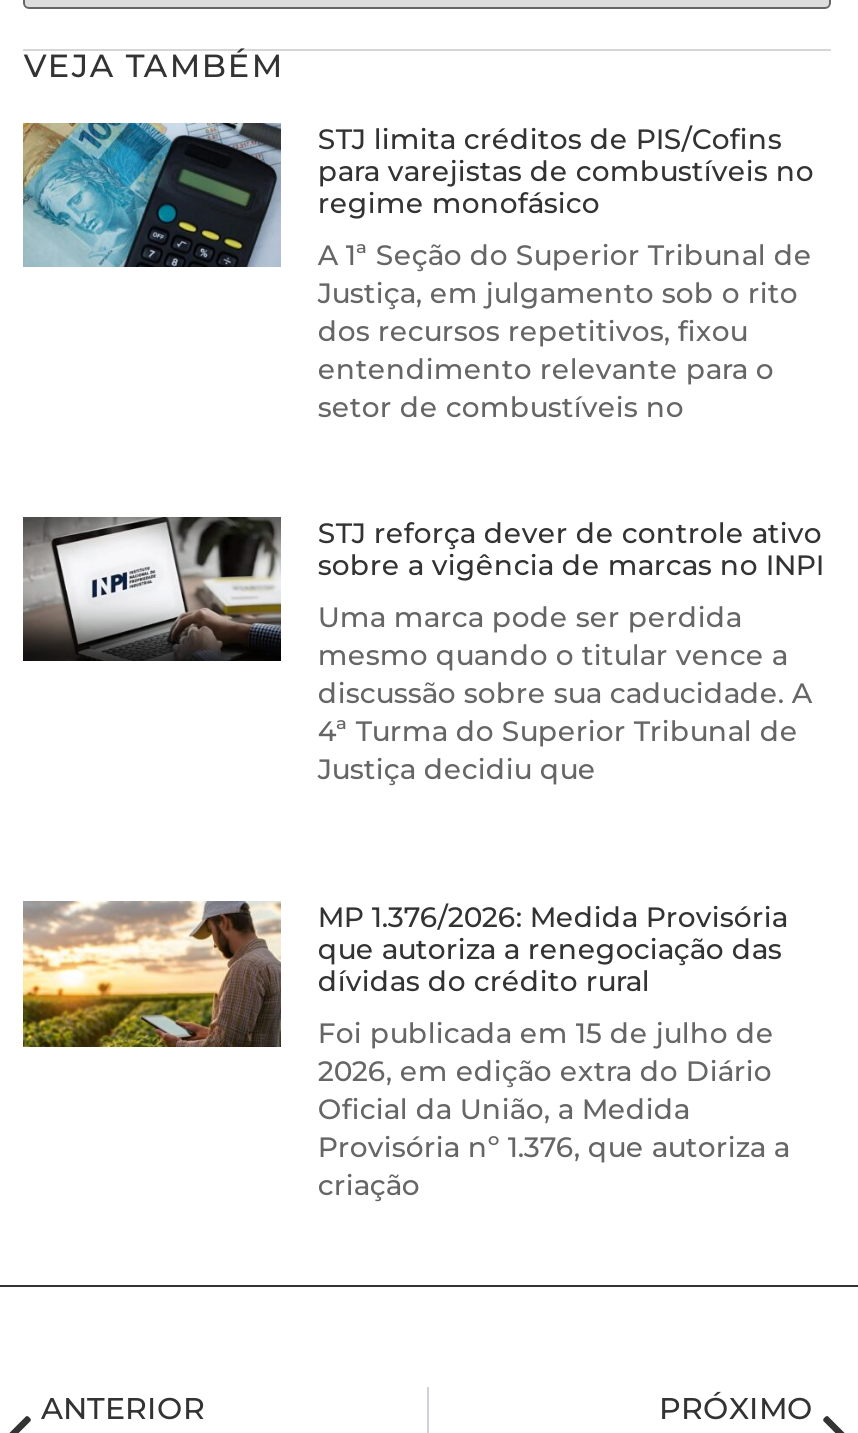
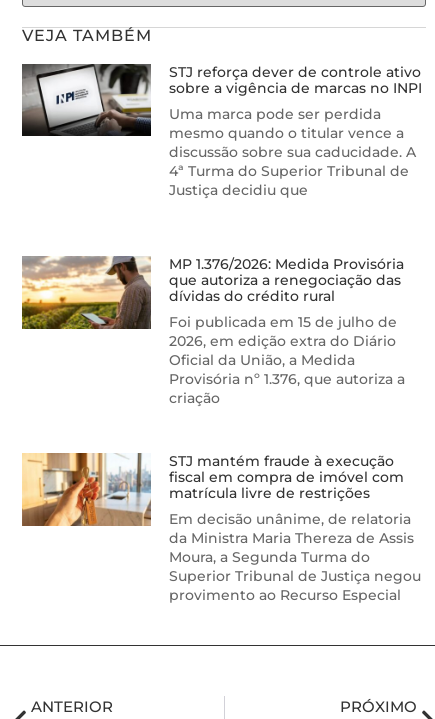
[23,121,814,425] [image] | STJ limita créditos de PIS/Cofins | para varejistas de combustíveis no | regime monofásico | A 1ª Seção do Superior Tribunal de | Justiça, em julgamento sob o rito | dos recursos repetitivos, fixou | entendimento relevante para o | setor de combustíveis no -> none
moved [19,515,824,1204] -> [20,63,422,407]: [image] | STJ reforça dever de controle ativo | sobre a vigência de marcas no INPI | ... | Provisória nº 1.376, que autoriza a | criação
none -> [21,452,421,604] [image] | STJ mantém fraude à execução | fiscal em compra de imóvel com | matrícula livre de restrições | Em decisão unânime, de relatoria | da Ministra Maria Thereza de Assis | Moura, a Segunda Turma do | Superior Tribunal de Justiça negou | provimento ao Recurso Especial

